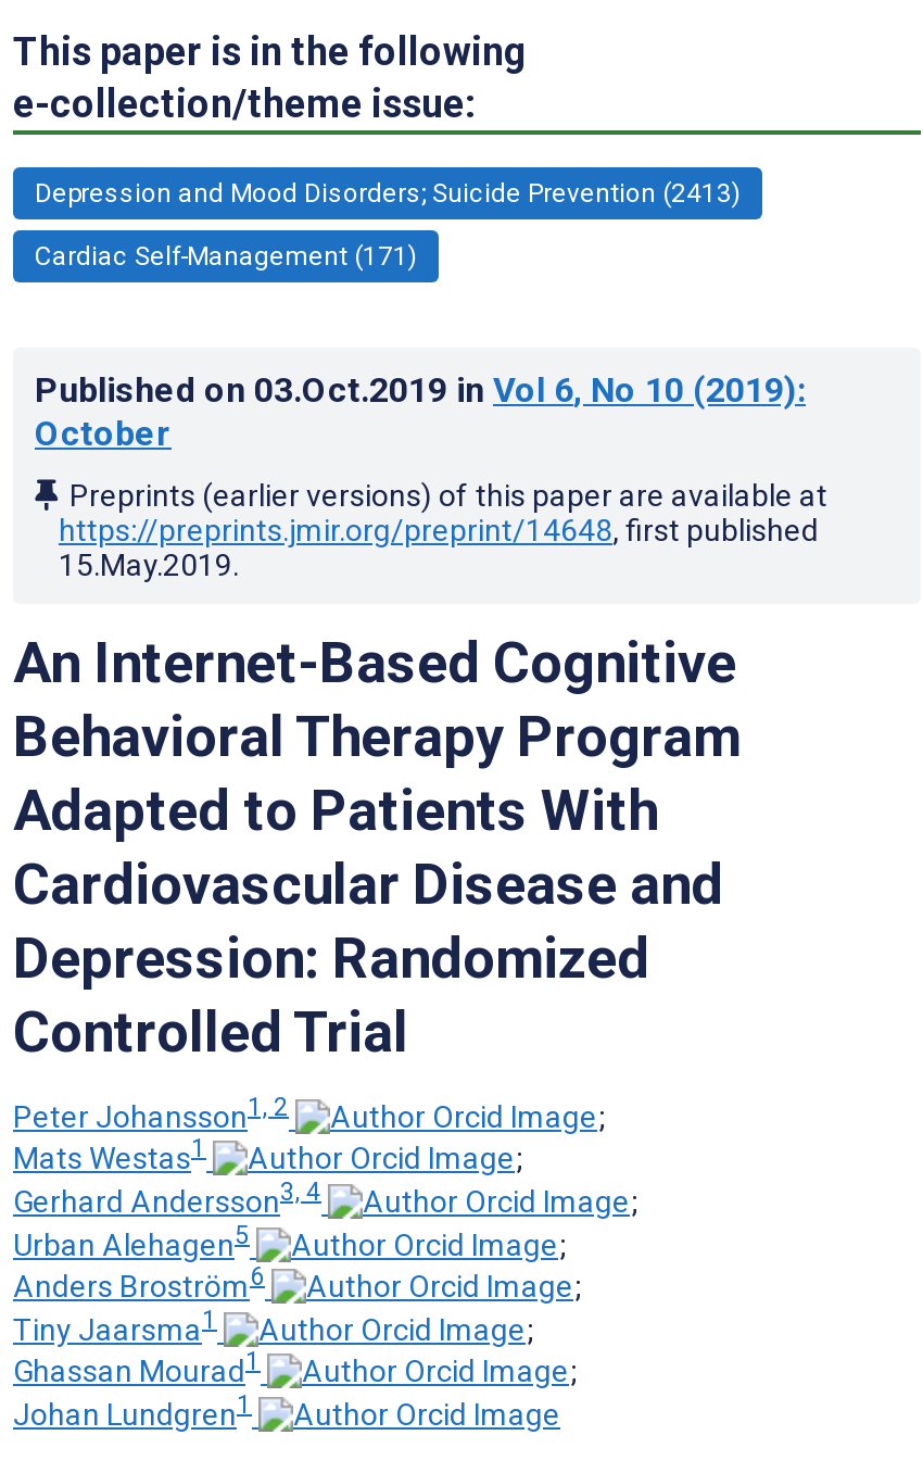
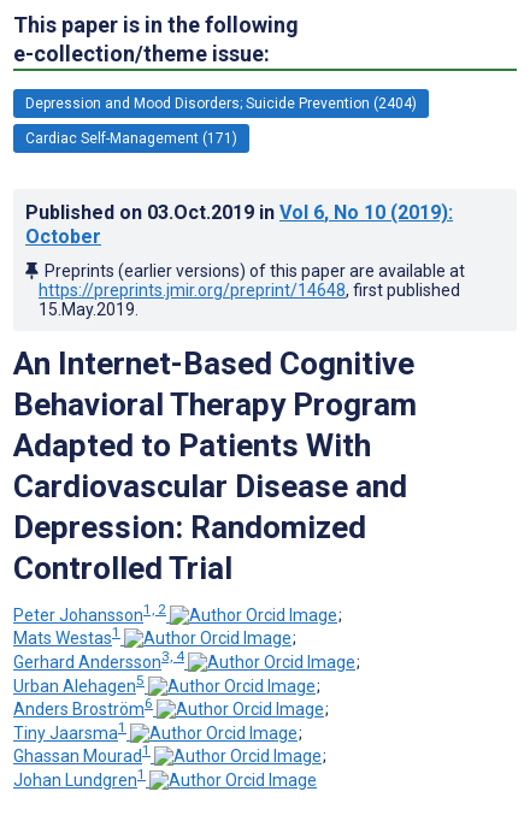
[35,178,741,208] Depression and Mood Disorders; Suicide Prevention (2413) -> [25,95,417,112] Depression and Mood Disorders; Suicide Prevention (2404)

